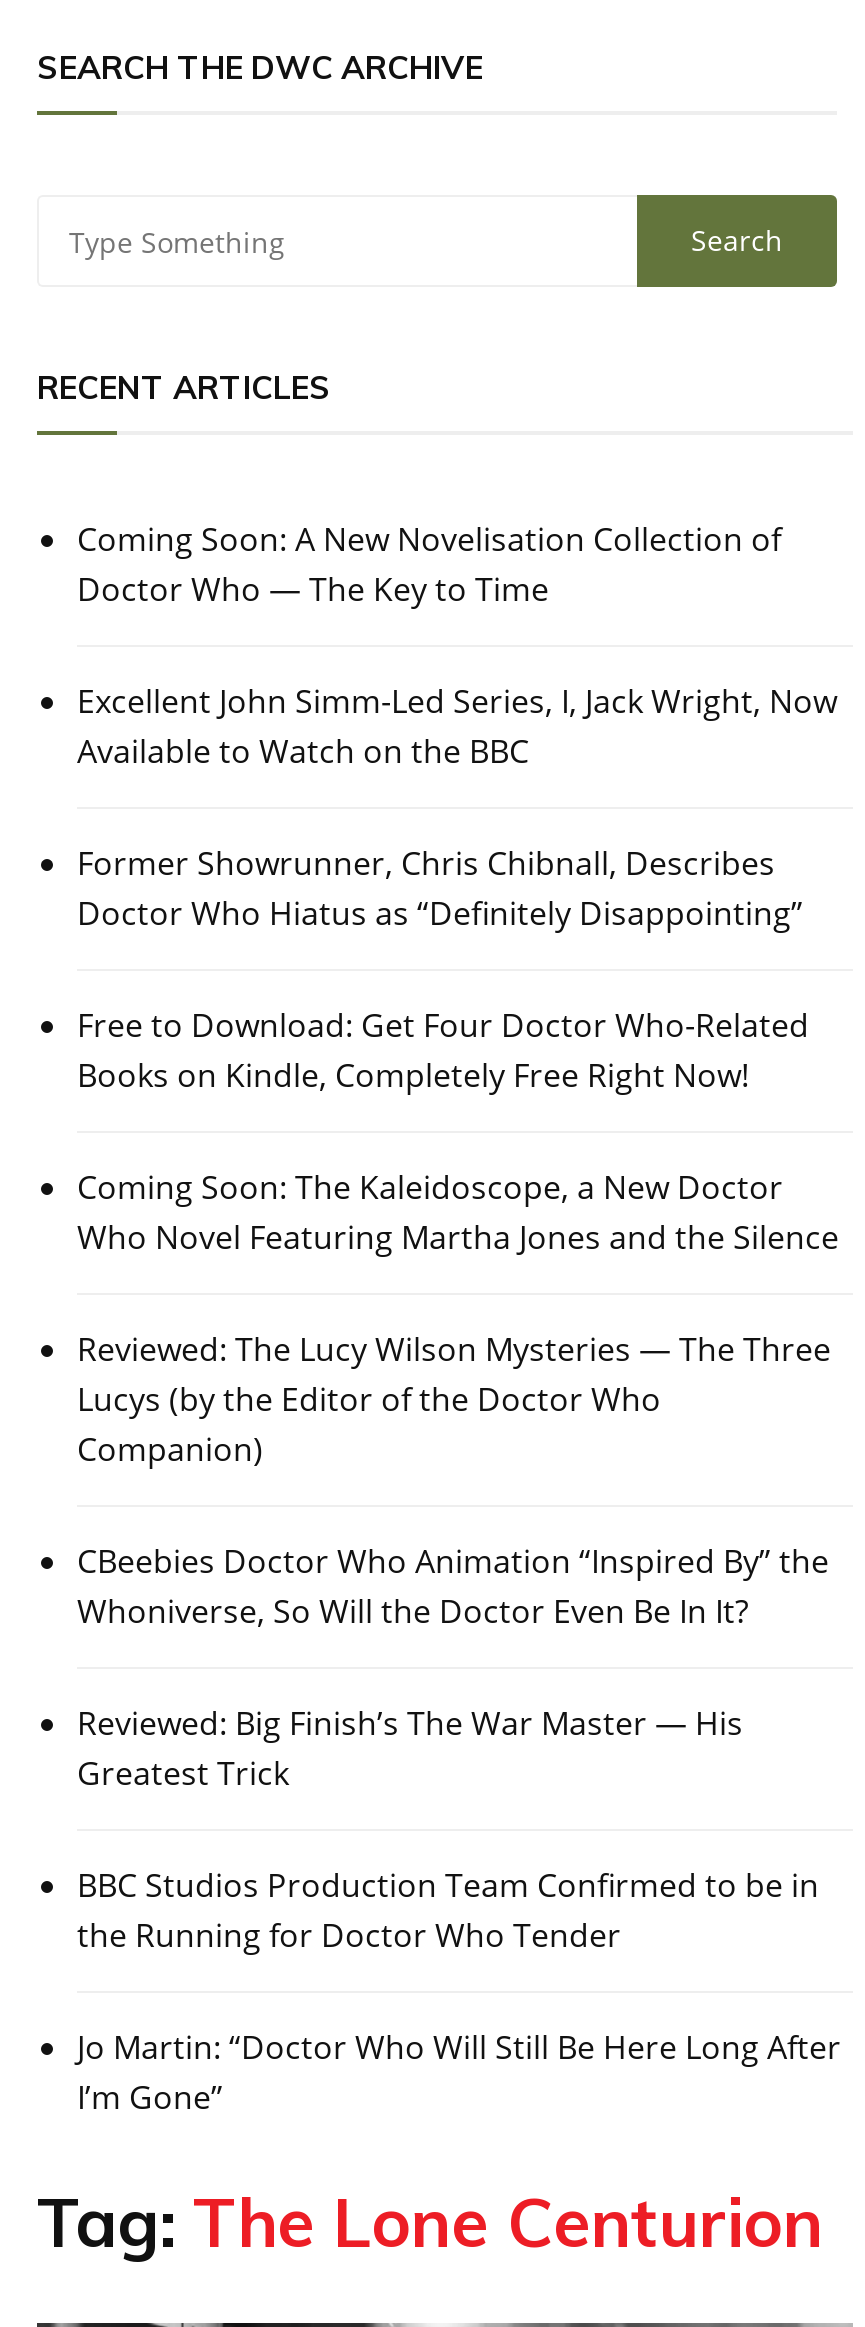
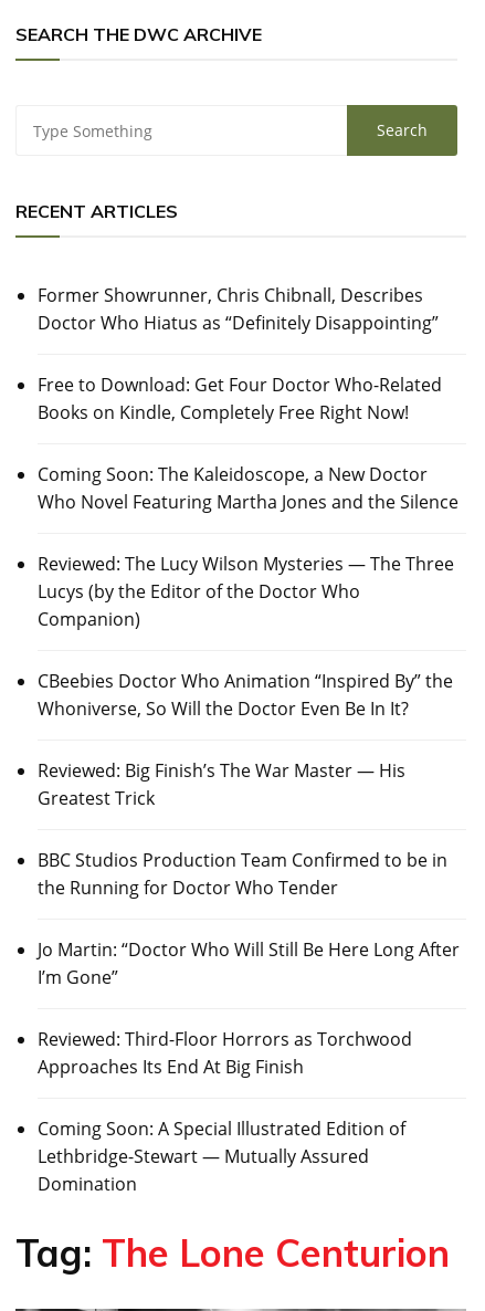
[77,517,837,773] Coming Soon: A New Novelisation Collection of | Doctor Who — The Key to Time | Excellent John Simm-Led Series, I, Jack Wright, Now | Available to Watch on the BBC -> none
moved [77,841,841,2119] -> [38,283,460,989]: Former Showrunner, Chris Chibnall, Describes | Doctor Who Hiatus as “Definitely Disappointing” | Free to Download: Get Four Doctor Who-Related | ... | Jo Martin: “Doctor Who Will Still Be Here Long After | I’m Gone”
none -> [38,1027,412,1196] Reviewed: Third-Floor Horrors as Torchwood | Approaches Its End At Big Finish | Coming Soon: A Special Illustrated Edition of | Lethbridge-Stewart — Mutually Assured | Domination

